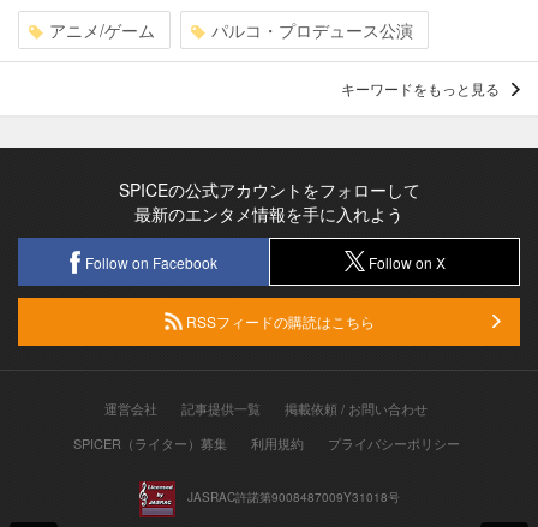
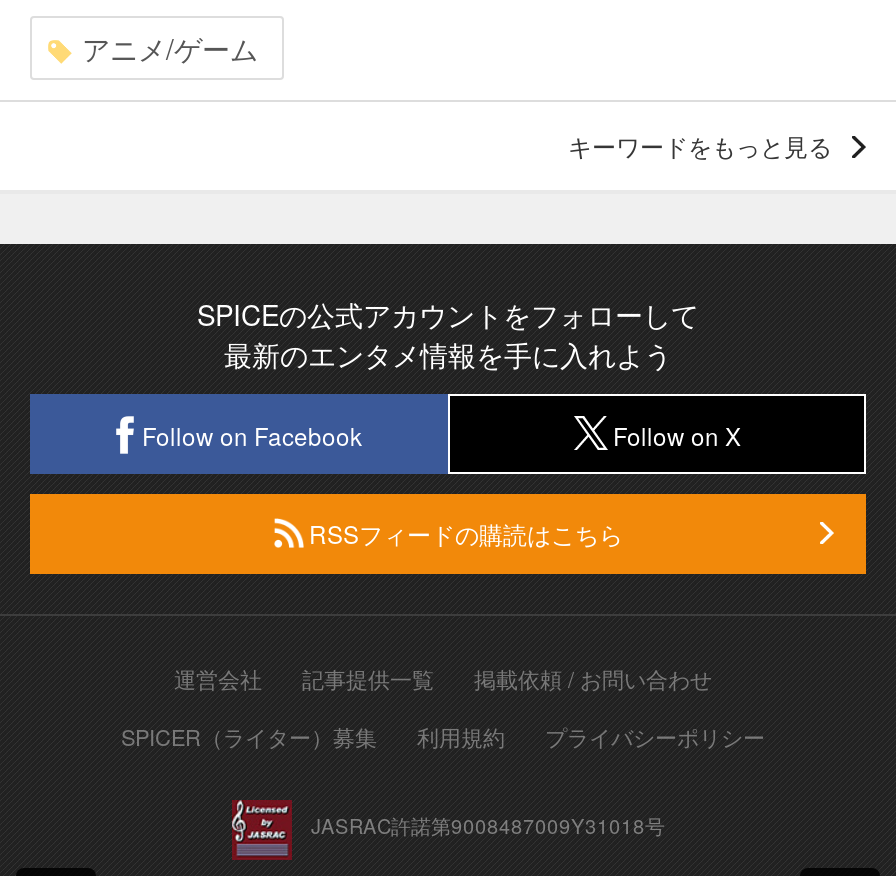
[211,18,413,42] パルコ・プロデュース公演 -> none

